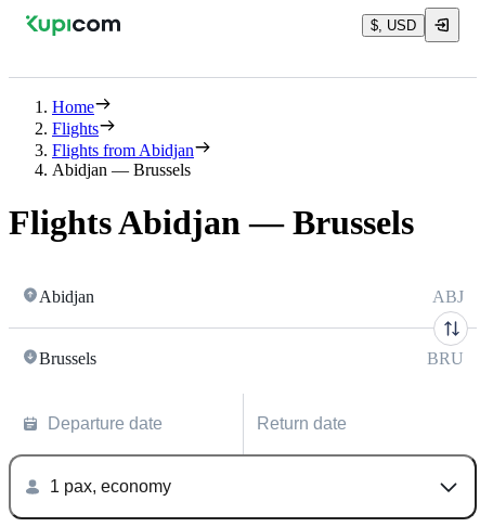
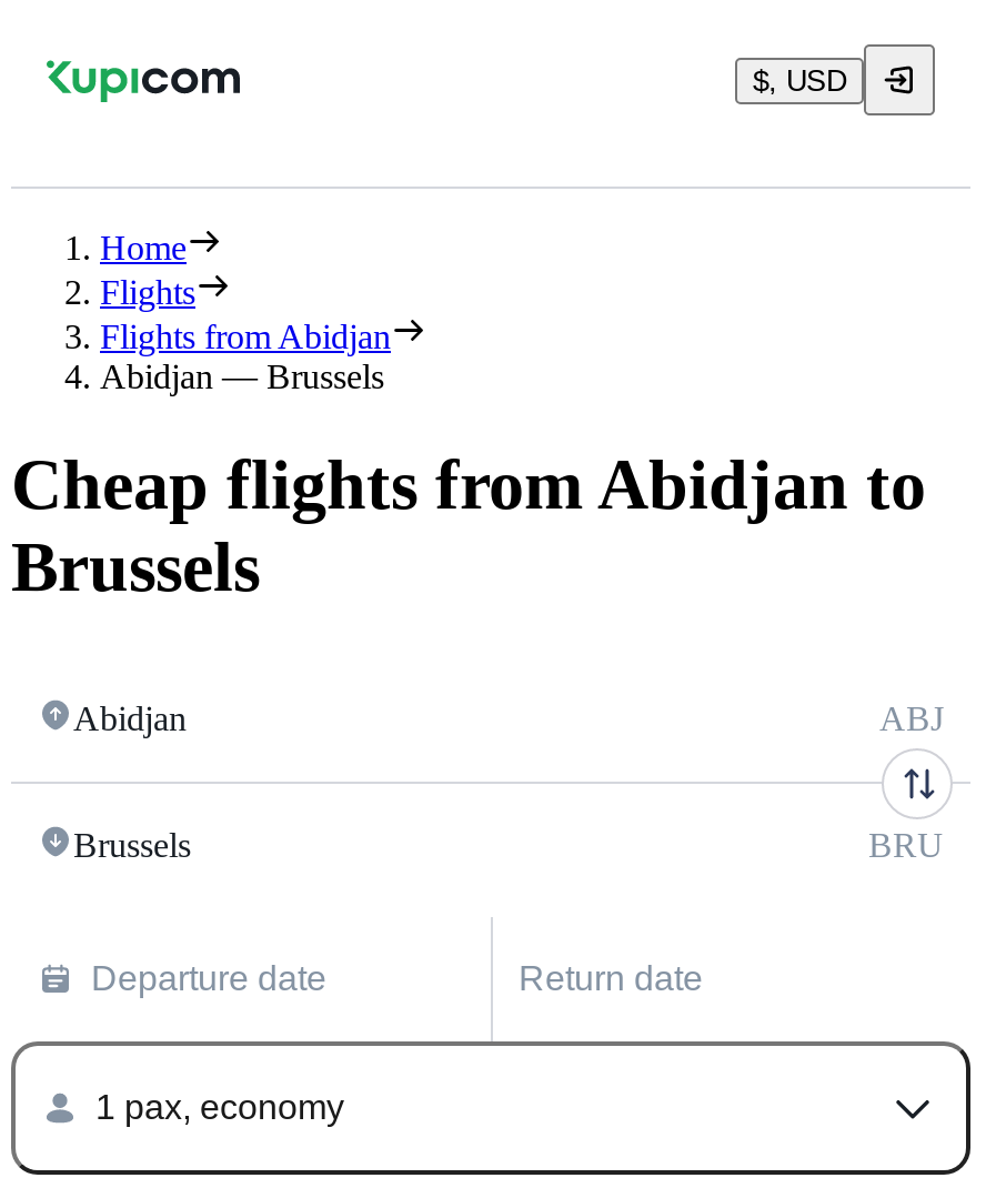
[9,203,414,242] Flights Abidjan — Brussels -> [11,445,926,607] Cheap flights from Abidjan to | Brussels

